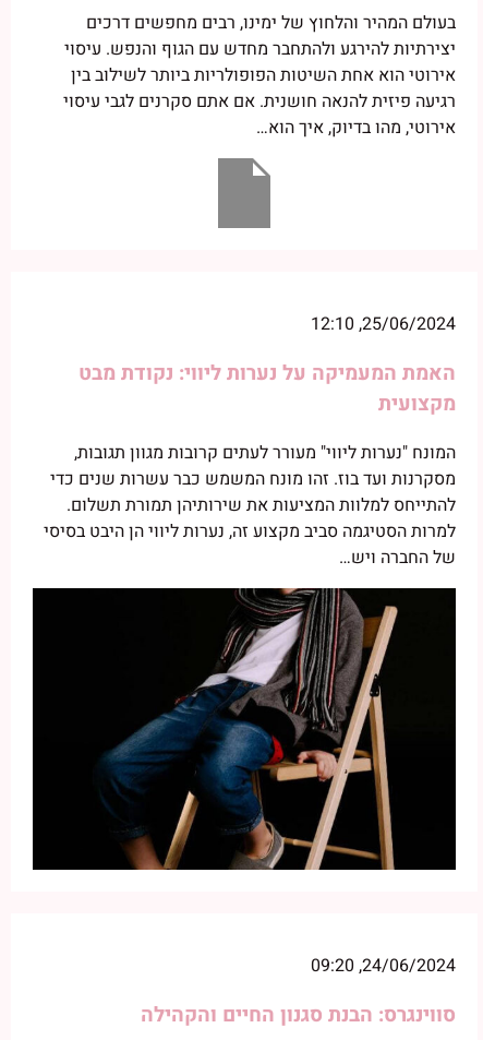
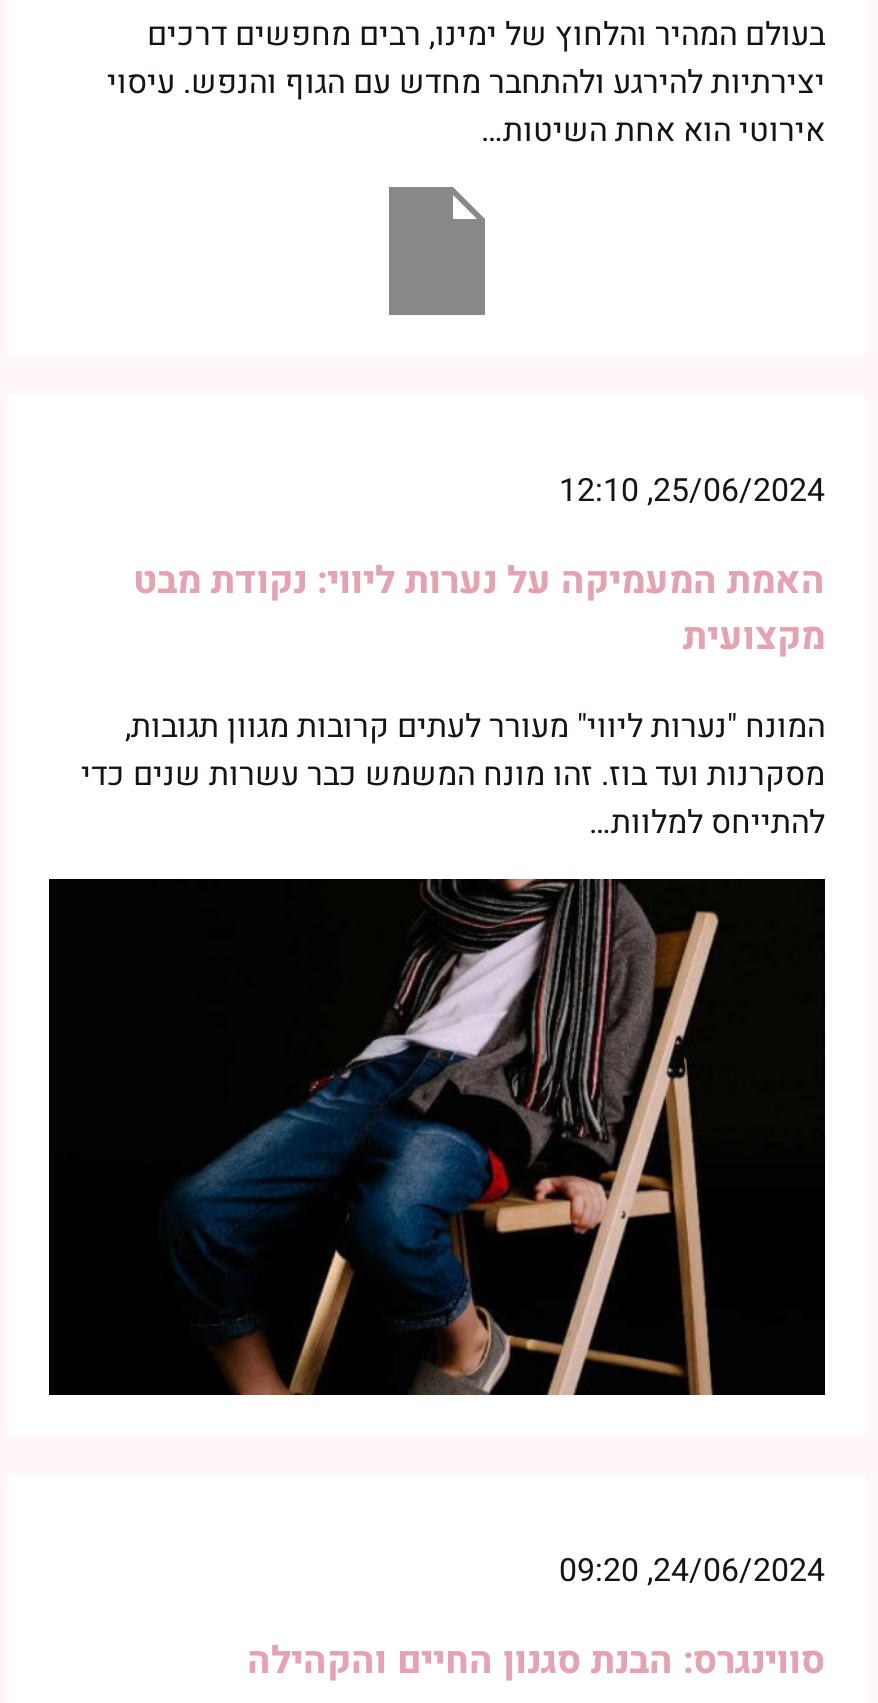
[63,62,456,141] אירוטי הוא אחת השיטות הפופולריות ביותר לשילוב בין | רגיעה פיזית להנאה חושנית. אם אתם סקרנים לגבי עיסוי | אירוטי, מהו בדיוק, איך הוא… -> [481,107,825,155] אירוטי הוא אחת השיטות…
[44,492,456,570] להתייחס למלוות המציעות את שירותיהן תמורת תשלום. | למרות הסטיגמה סביב מקצוע זה, נערות ליווי הן היבט בסיסי | של החברה ויש… -> [589,798,825,846] להתייחס למלוות…

